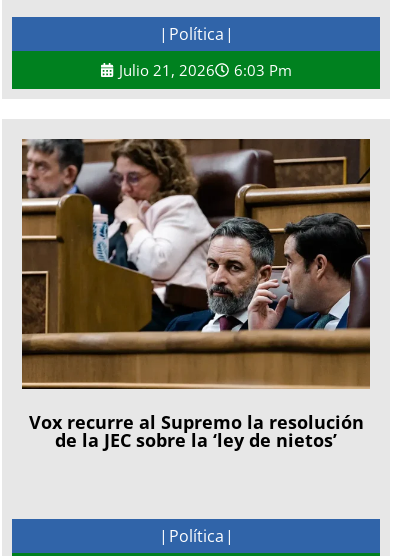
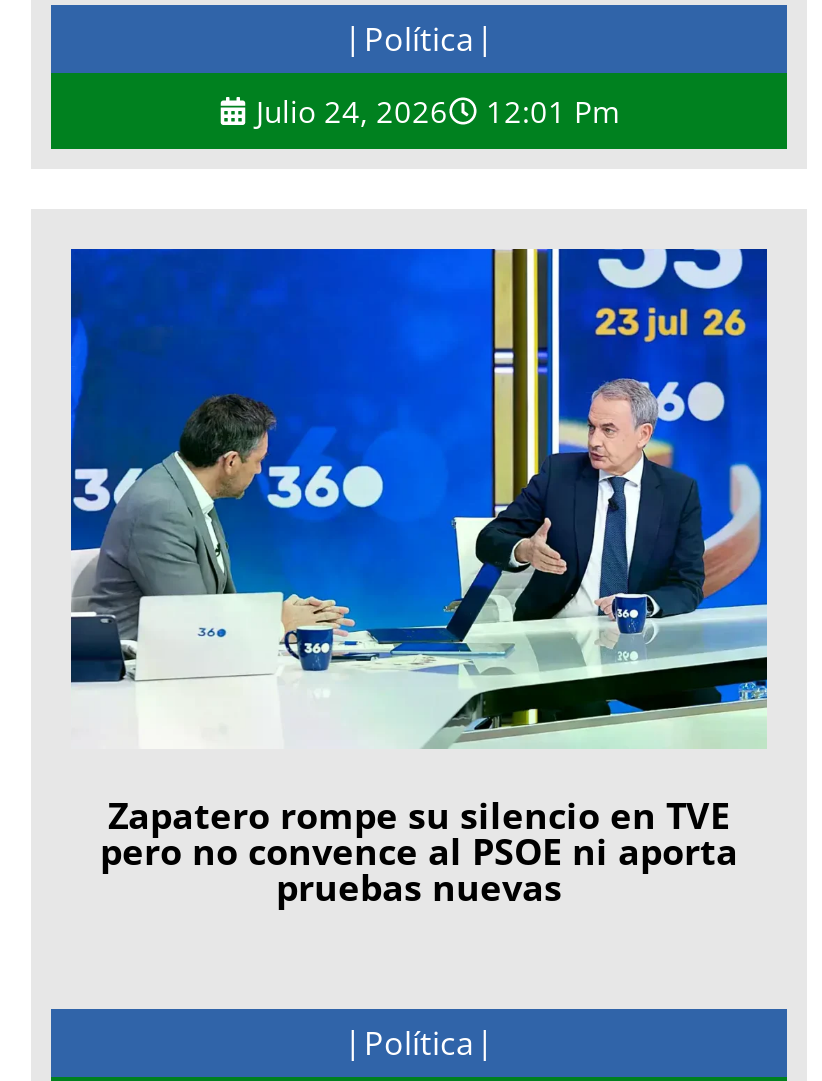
[119,60,292,80] Julio 21, 2026 | 6:03 Pm -> [256,91,620,131] Julio 24, 2026 | 12:01 Pm
[21,138,371,452] [image] | Vox recurre al Supremo la resolución | de la JEC sobre la ‘ley de nietos’ -> [69,247,769,911] [image] | Zapatero rompe su silencio en TVE | pero no convence al PSOE ni aporta | pruebas nuevas

